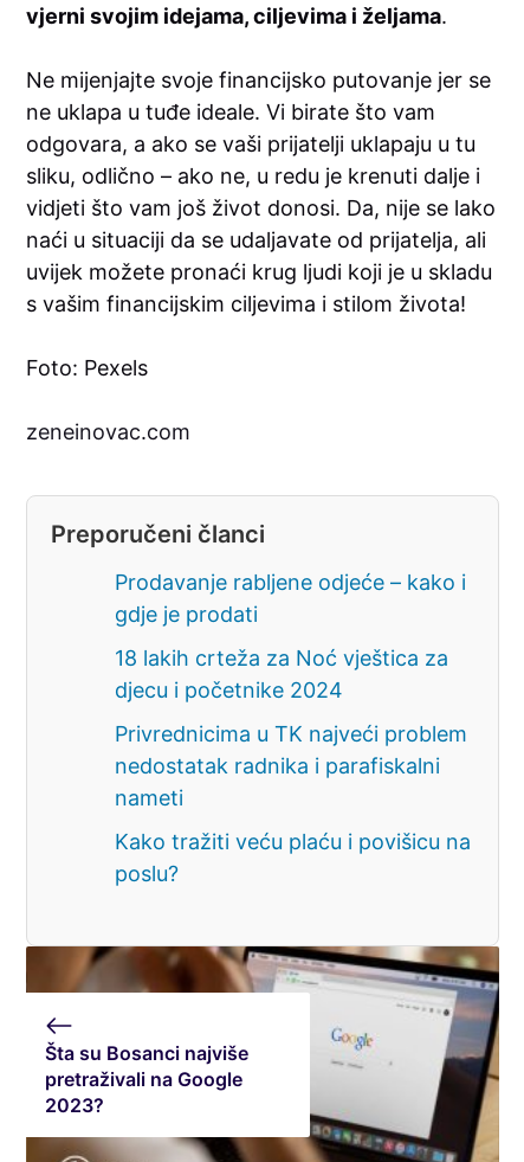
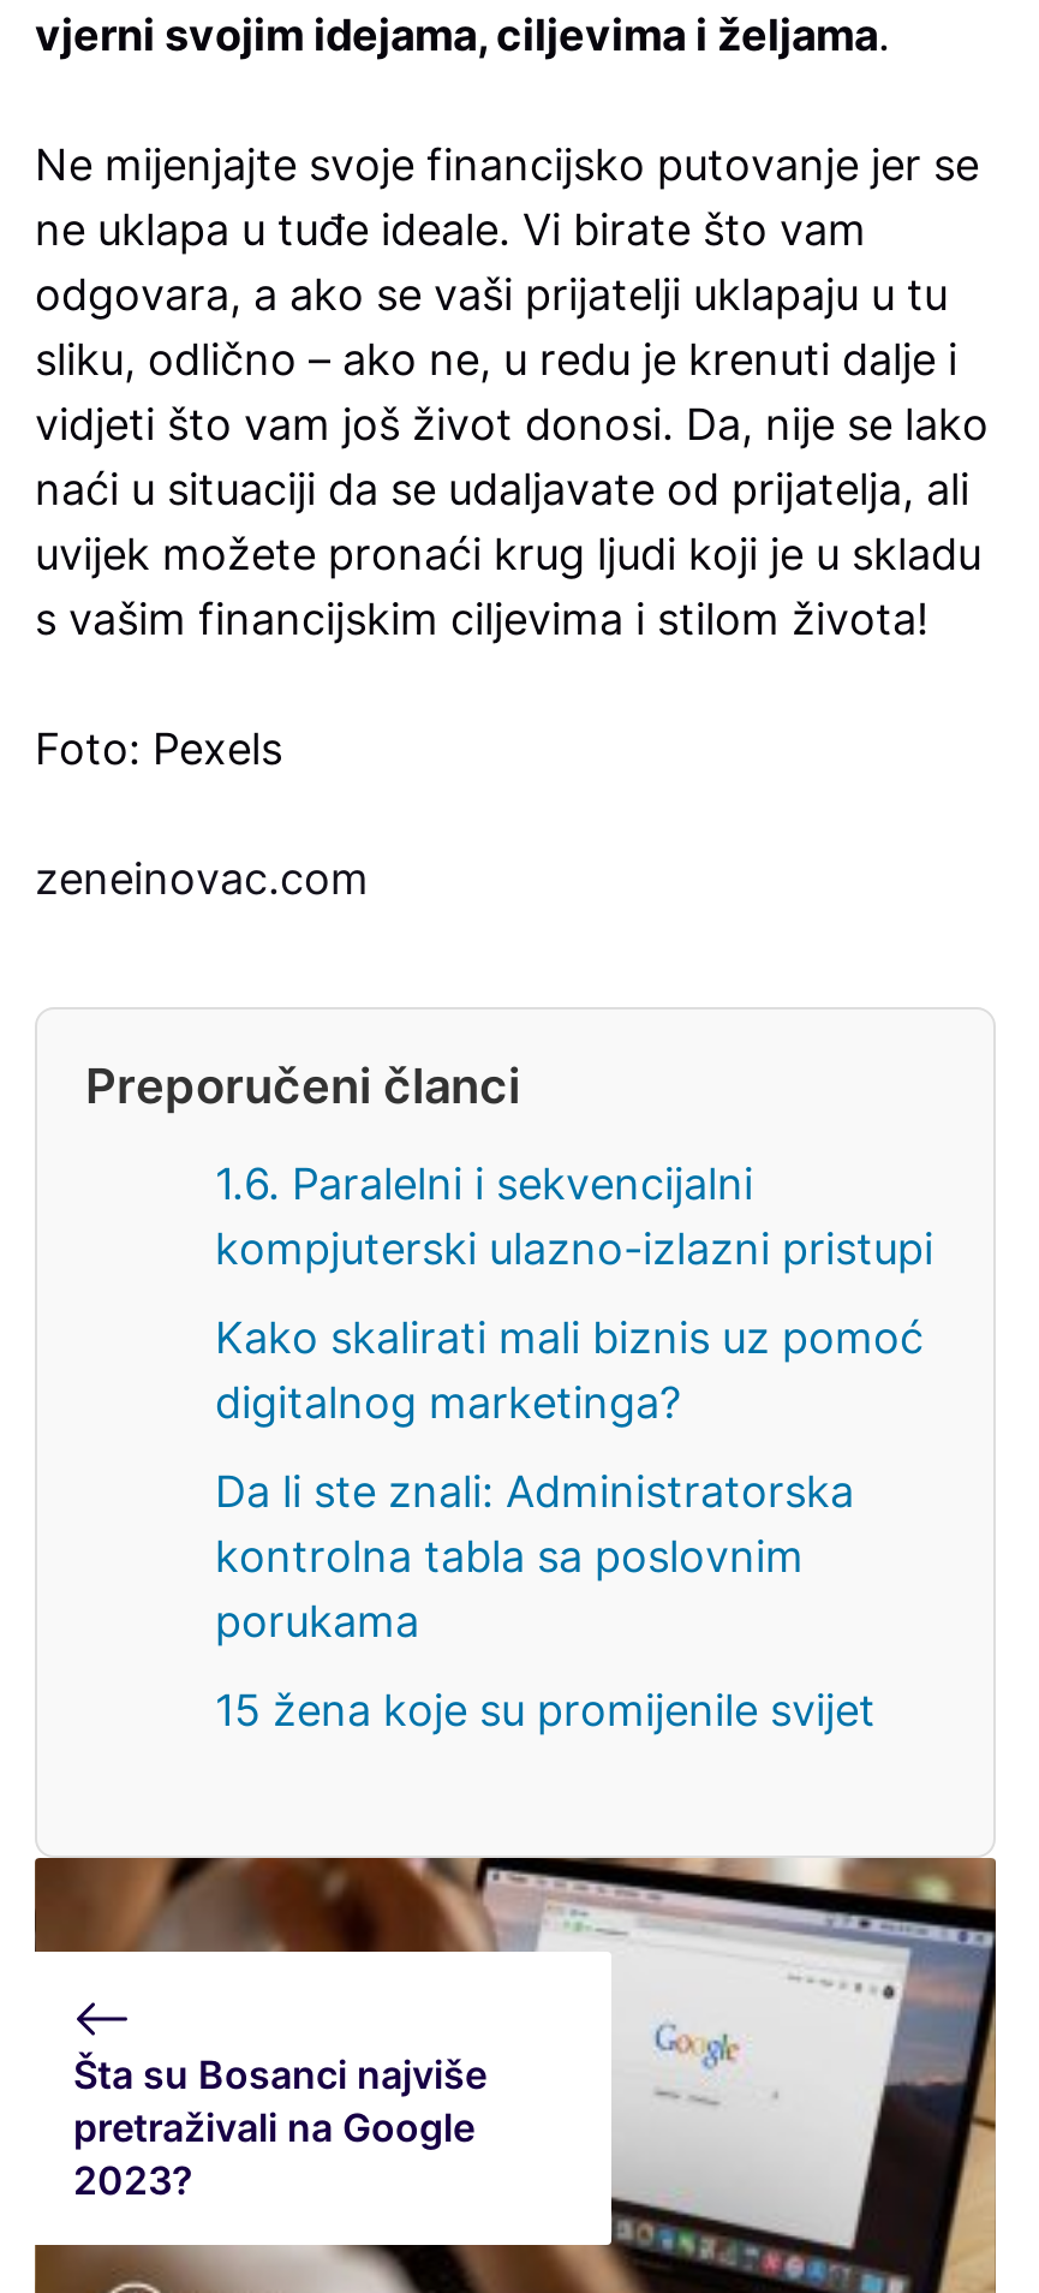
[115,570,466,627] Prodavanje rabljene odjeće – kako i | gdje je prodati -> [215,1157,933,1272] 1.6. Paralelni i sekvencijalni | kompjuterski ulazno-izlazni pristupi
[115,646,448,703] 18 lakih crteža za Noć vještica za | djecu i početnike 2024 -> [215,1311,924,1426] Kako skalirati mali biznis uz pomoć | digitalnog marketinga?
[115,722,467,811] Privrednicima u TK najveći problem | nedostatak radnika i parafiskalni | nameti -> [215,1465,854,1645] Da li ste znali: Administratorska | kontrolna tabla sa poslovnim | porukama
[115,830,471,886] Kako tražiti veću plaću i povišicu na | poslu? -> [215,1683,876,1734] 15 žena koje su promijenile svijet

